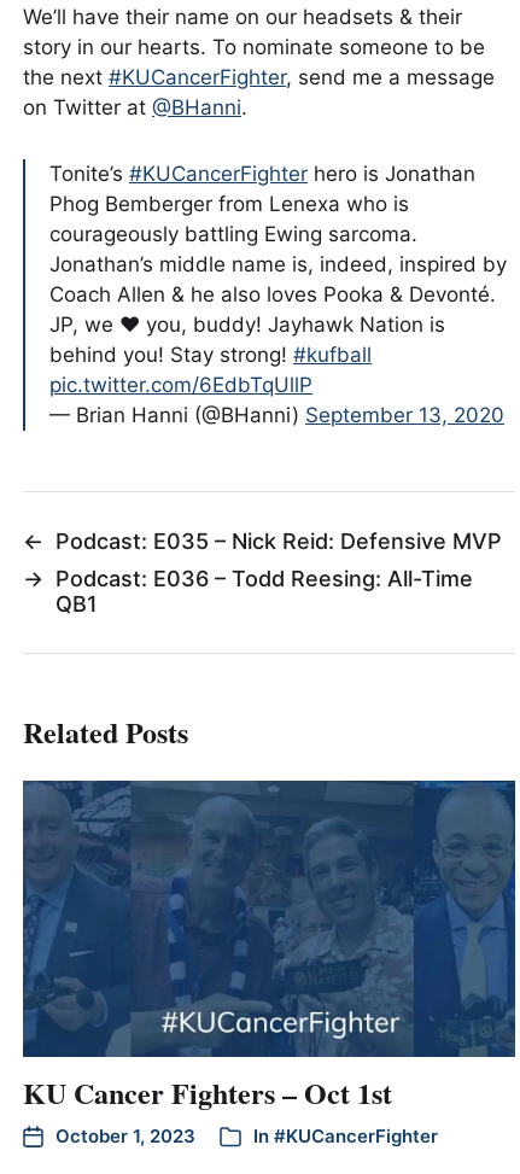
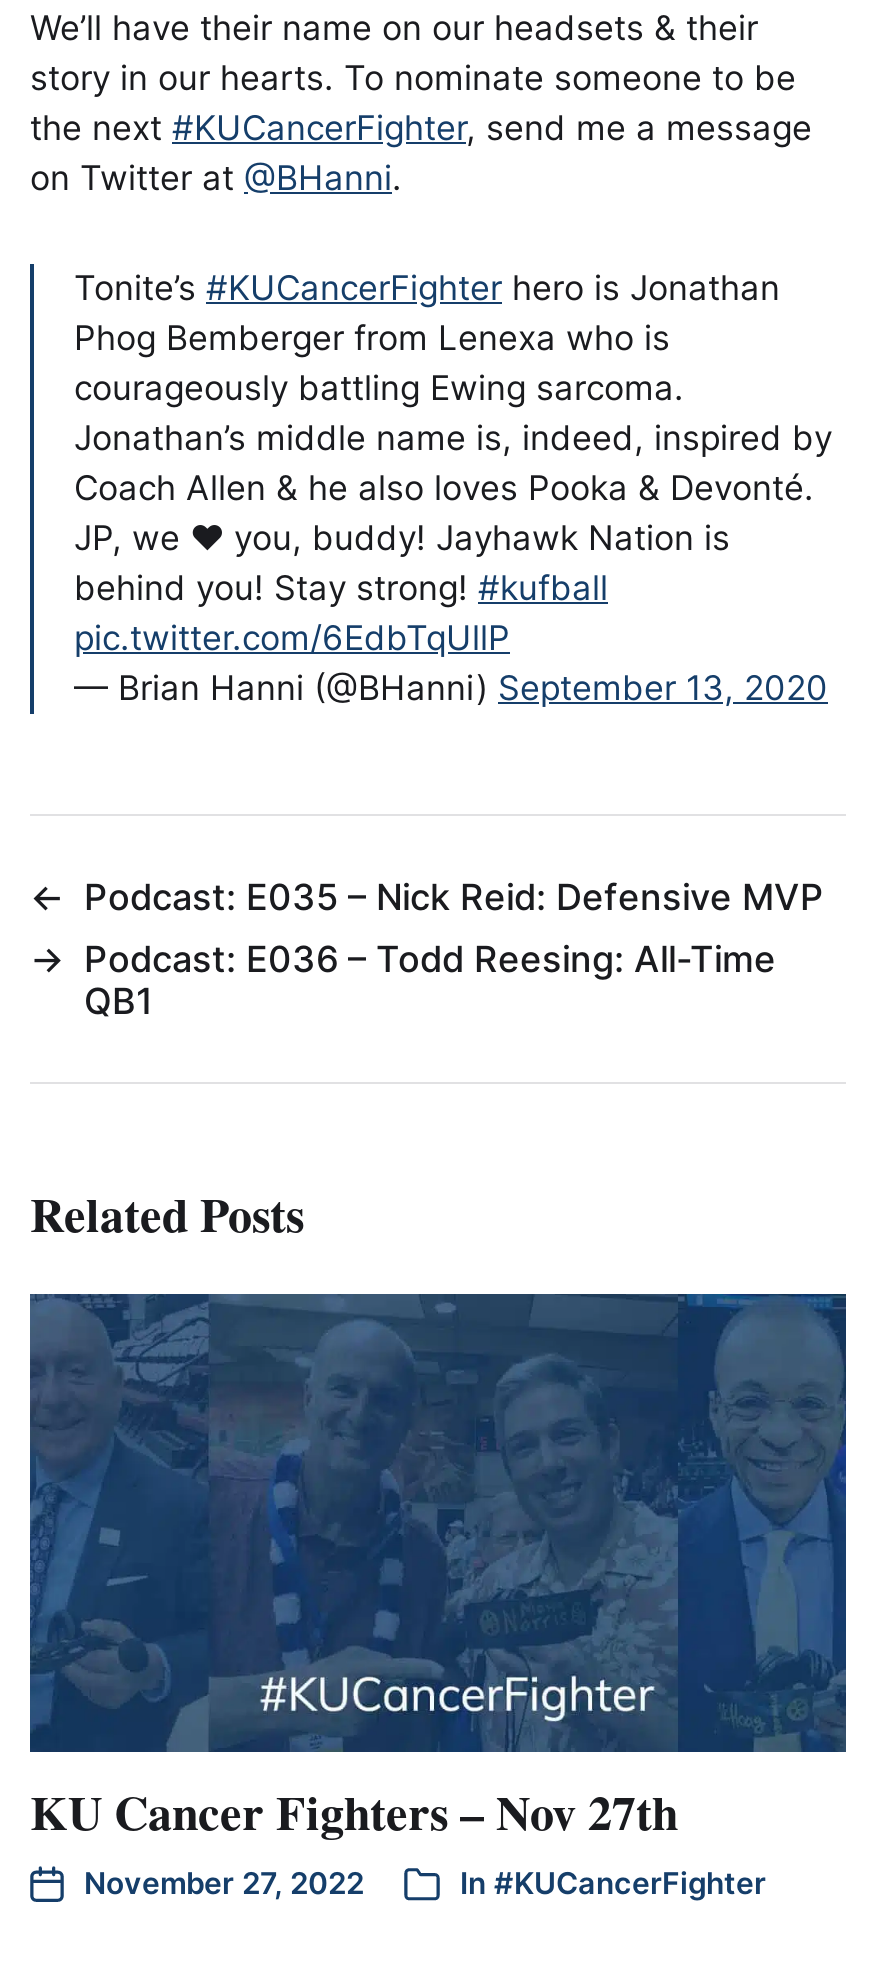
[23,1072,392,1148] KU Cancer Fighters – Oct 1st | October 1, 2023 -> [30,1776,678,1902] KU Cancer Fighters – Nov 27th | November 27, 2022

